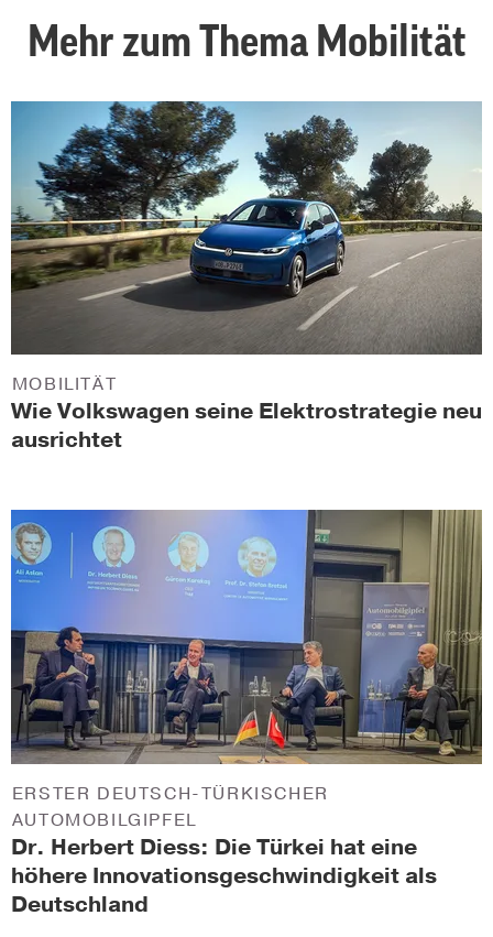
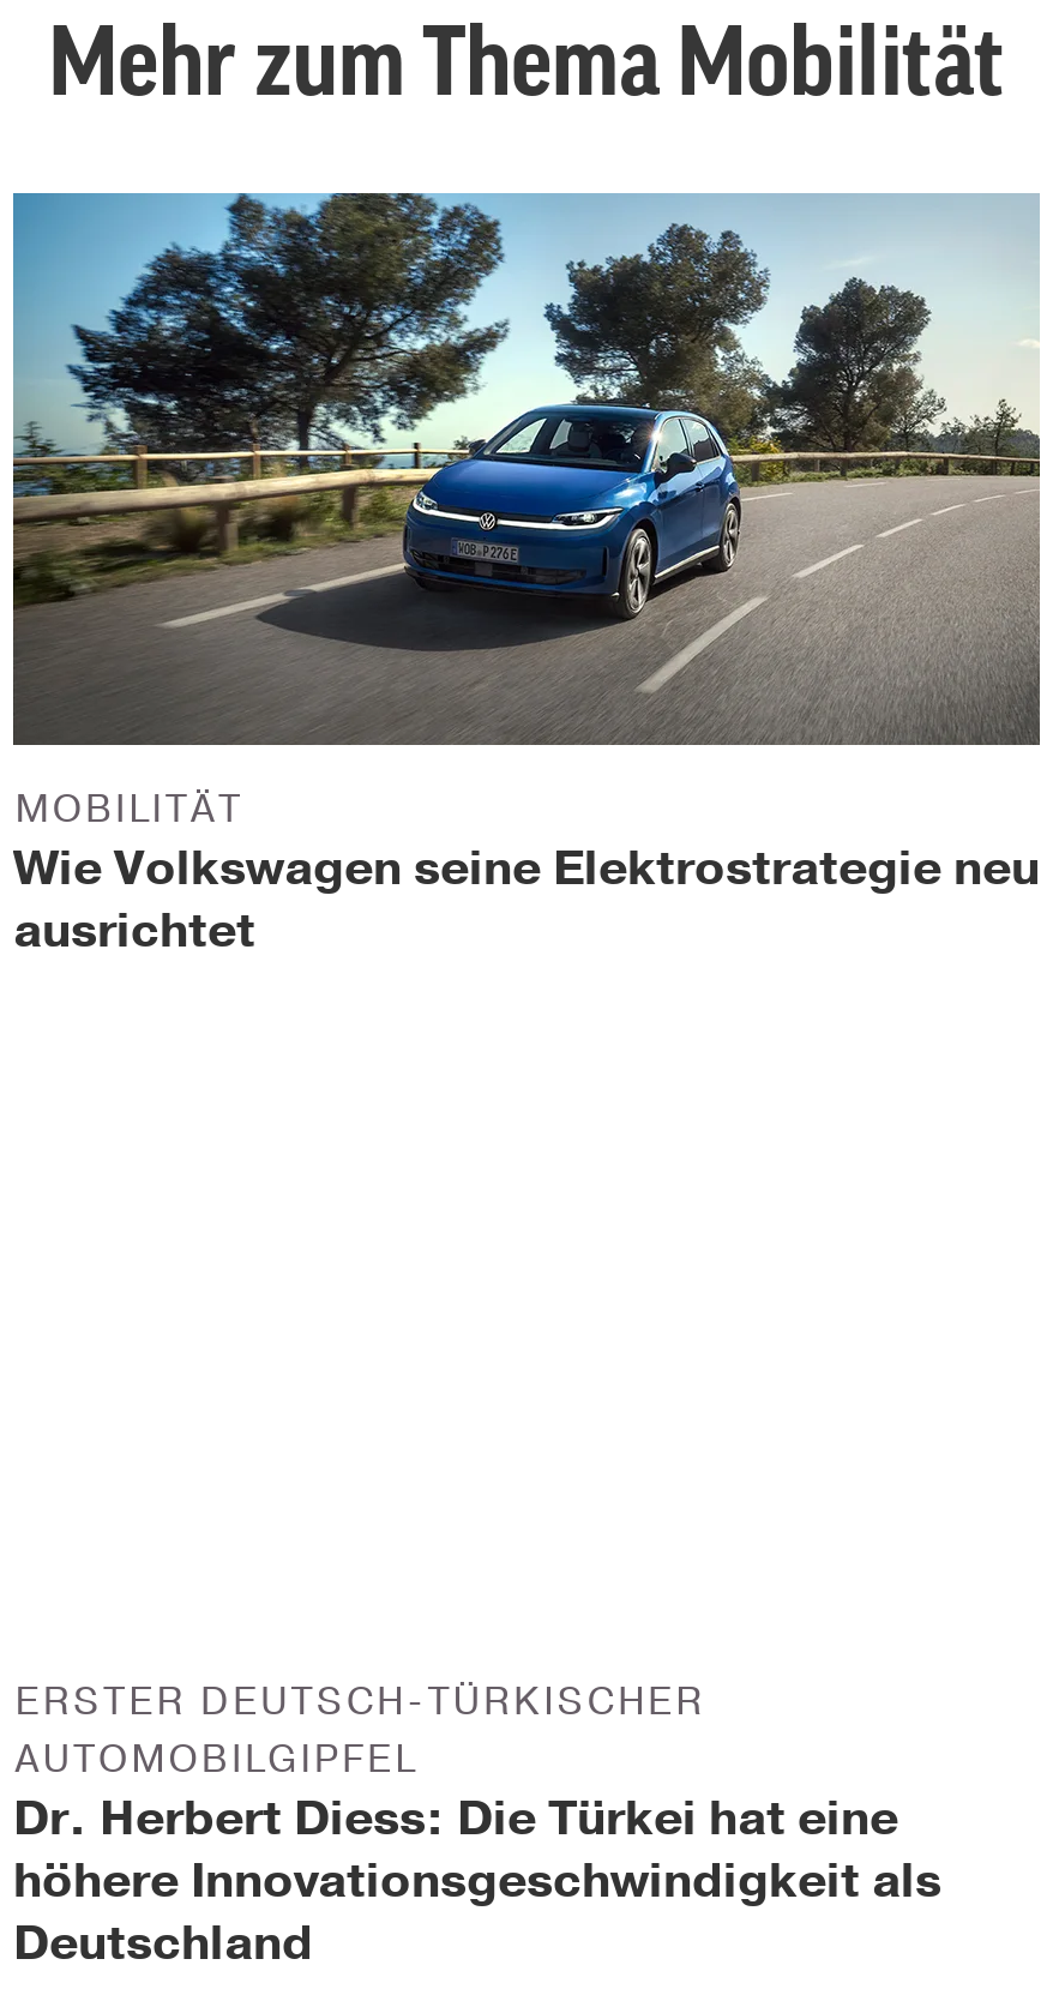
[10,509,483,765] [image] -> none

